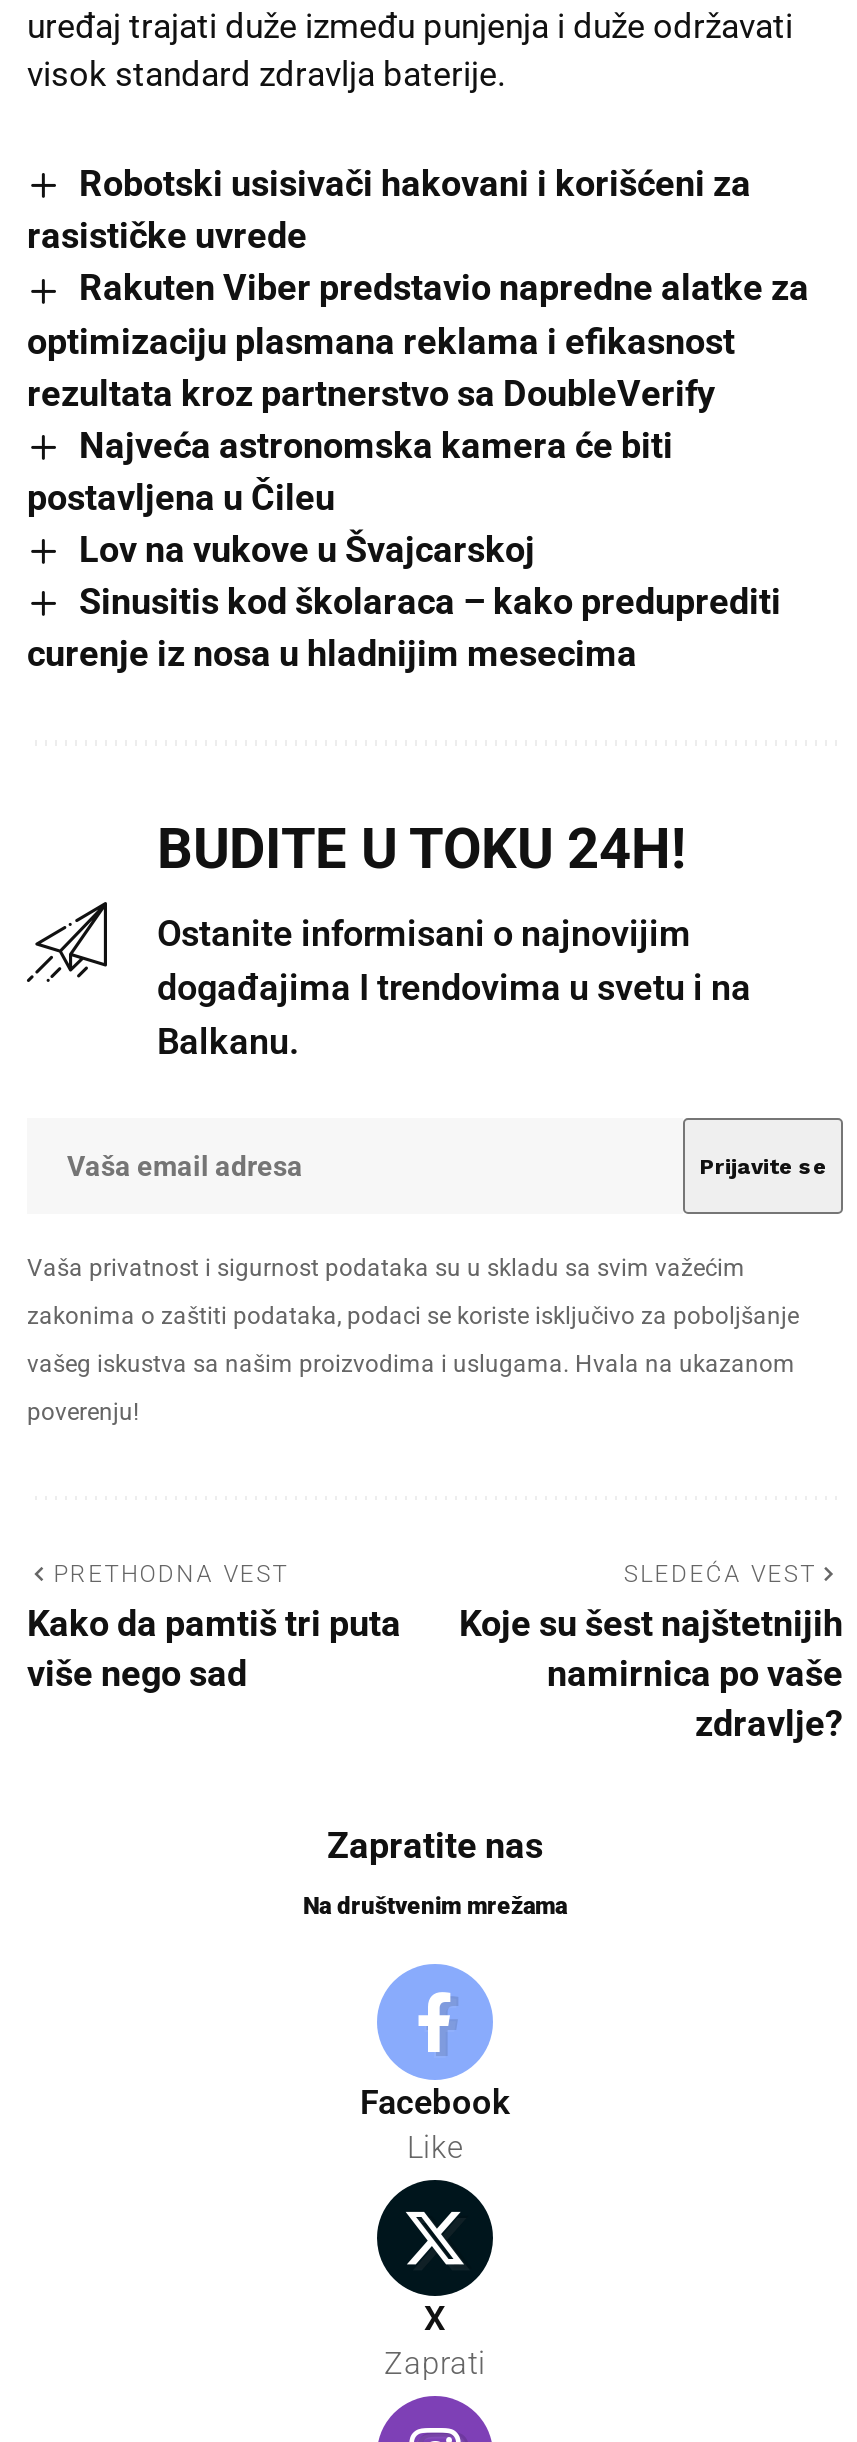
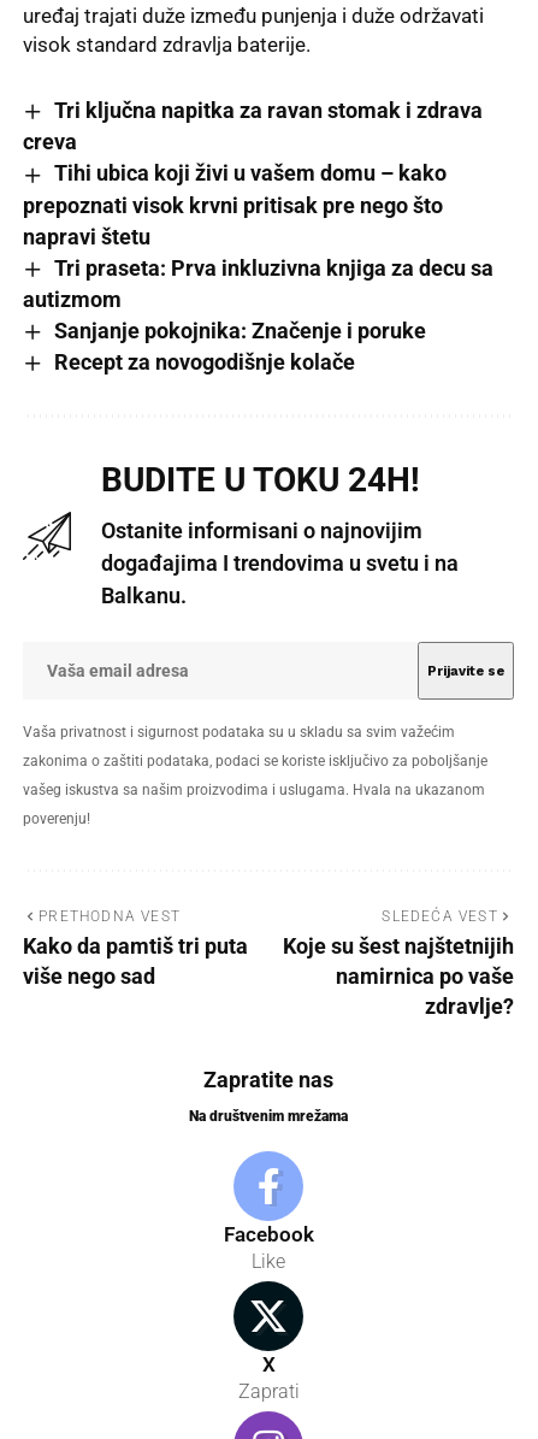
[27,162,809,675] Robotski usisivači hakovani i korišćeni za | rasističke uvrede | Rakuten Viber predstavio napredne alatke za | optimizaciju plasmana reklama i efikasnost | rezultata kroz partnerstvo sa DoubleVerify | Najveća astronomska kamera će biti | postavljena u Čileu | Lov na vukove u Švajcarskoj | Sinusitis kod školaraca – kako preduprediti | curenje iz nosa u hladnijim mesecima -> [23,98,493,375] Tri ključna napitka za ravan stomak i zdrava | creva | Tihi ubica koji živi u vašem domu – kako | prepoznati visok krvni pritisak pre nego što | napravi štetu | Tri praseta: Prva inkluzivna knjiga za decu sa | autizmom | Sanjanje pokojnika: Značenje i poruke | Recept za novogodišnje kolače

